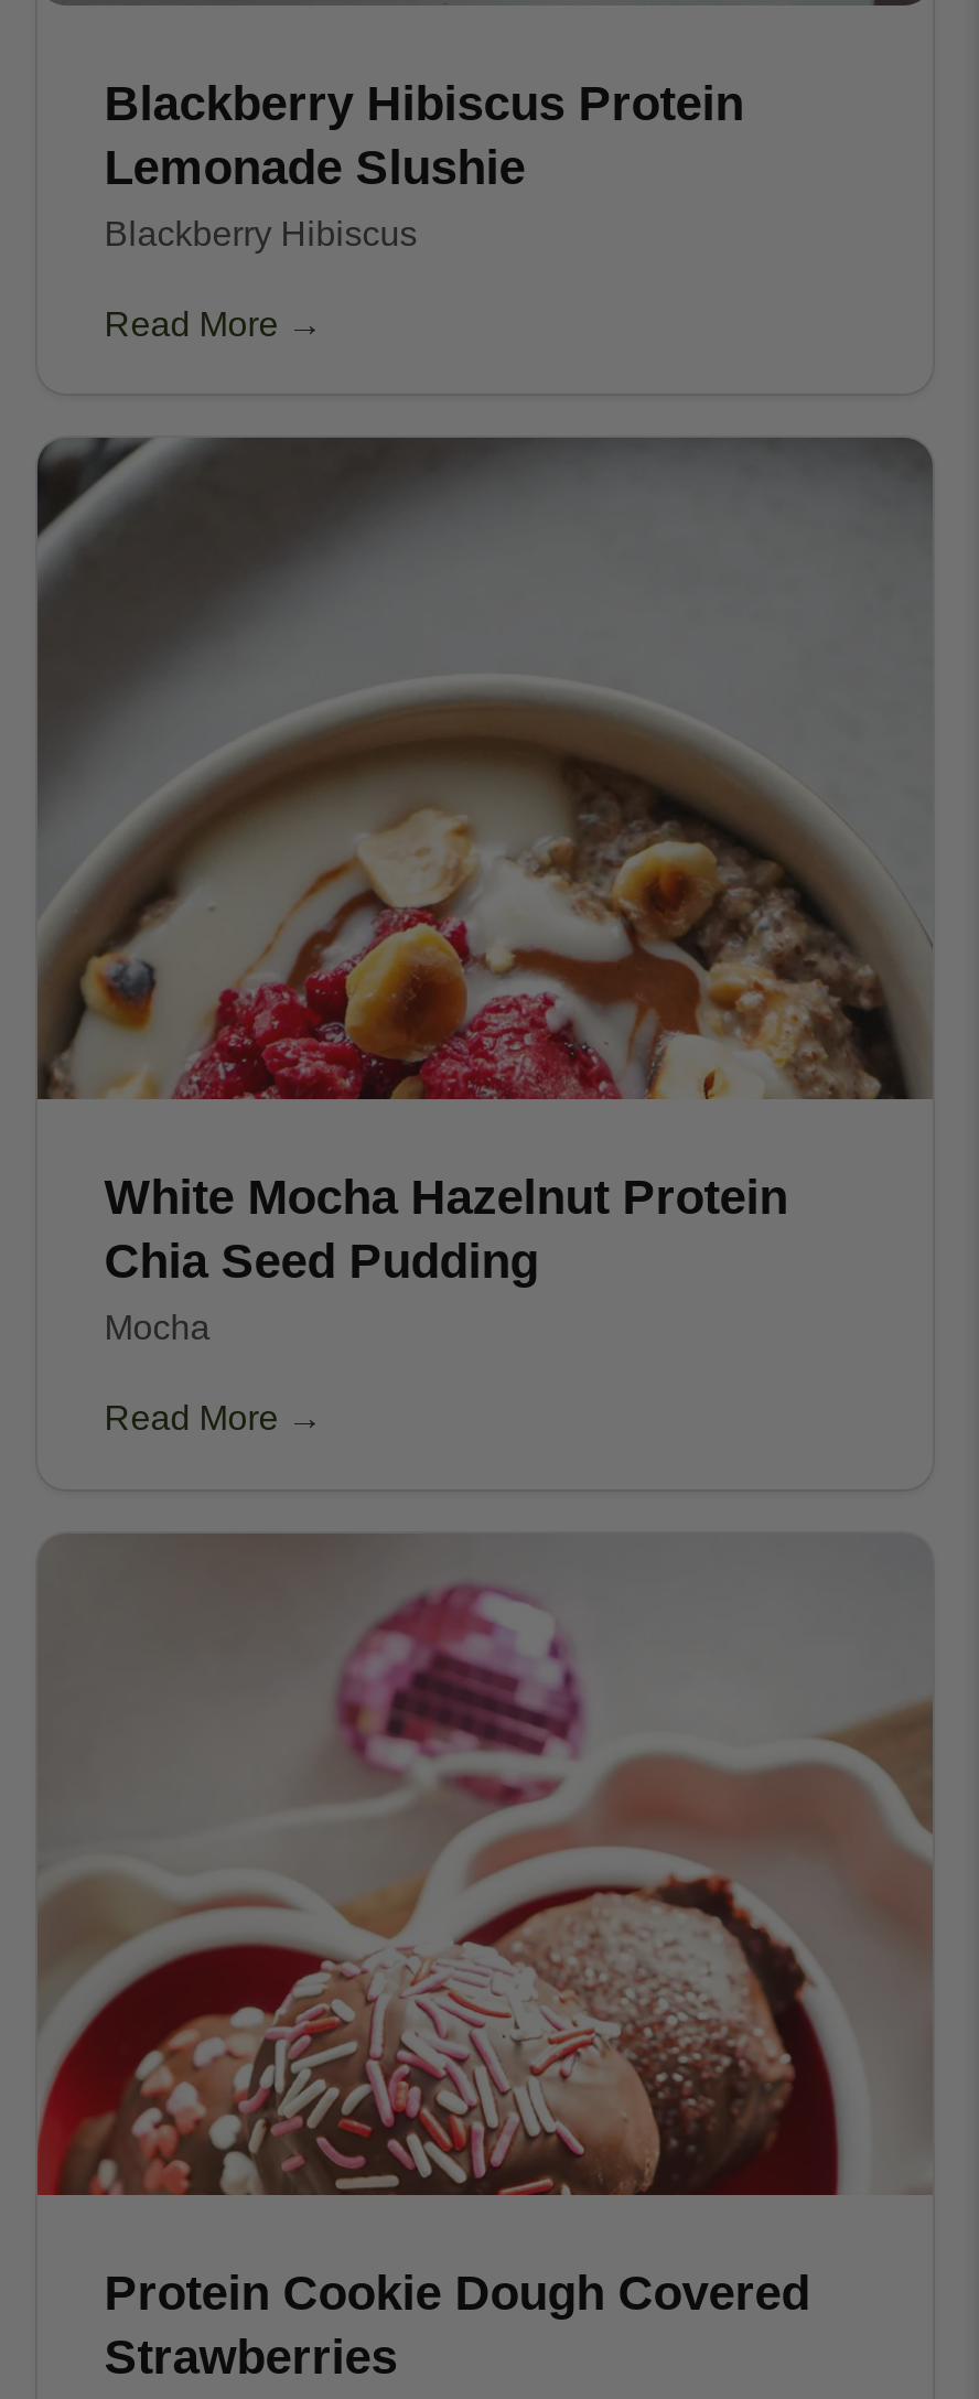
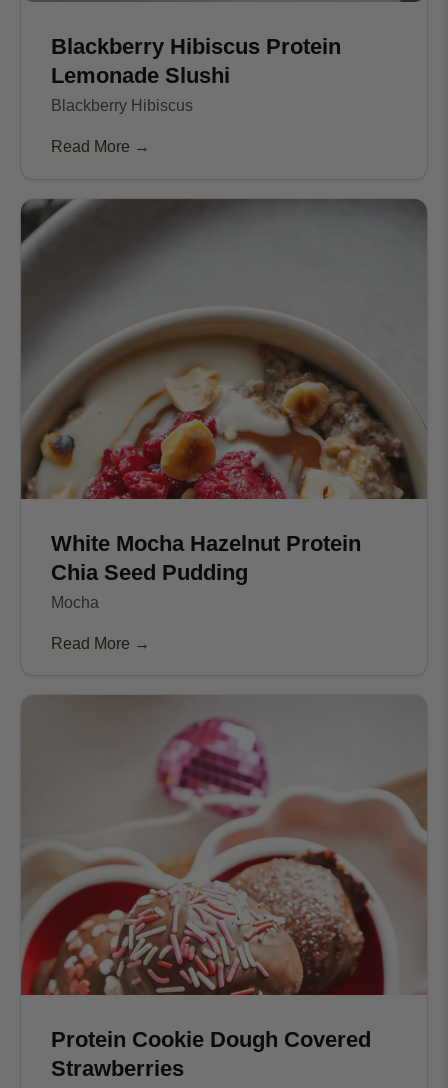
[104,140,525,195] Lemonade Slushie -> [51,63,230,88] Lemonade Slushi

